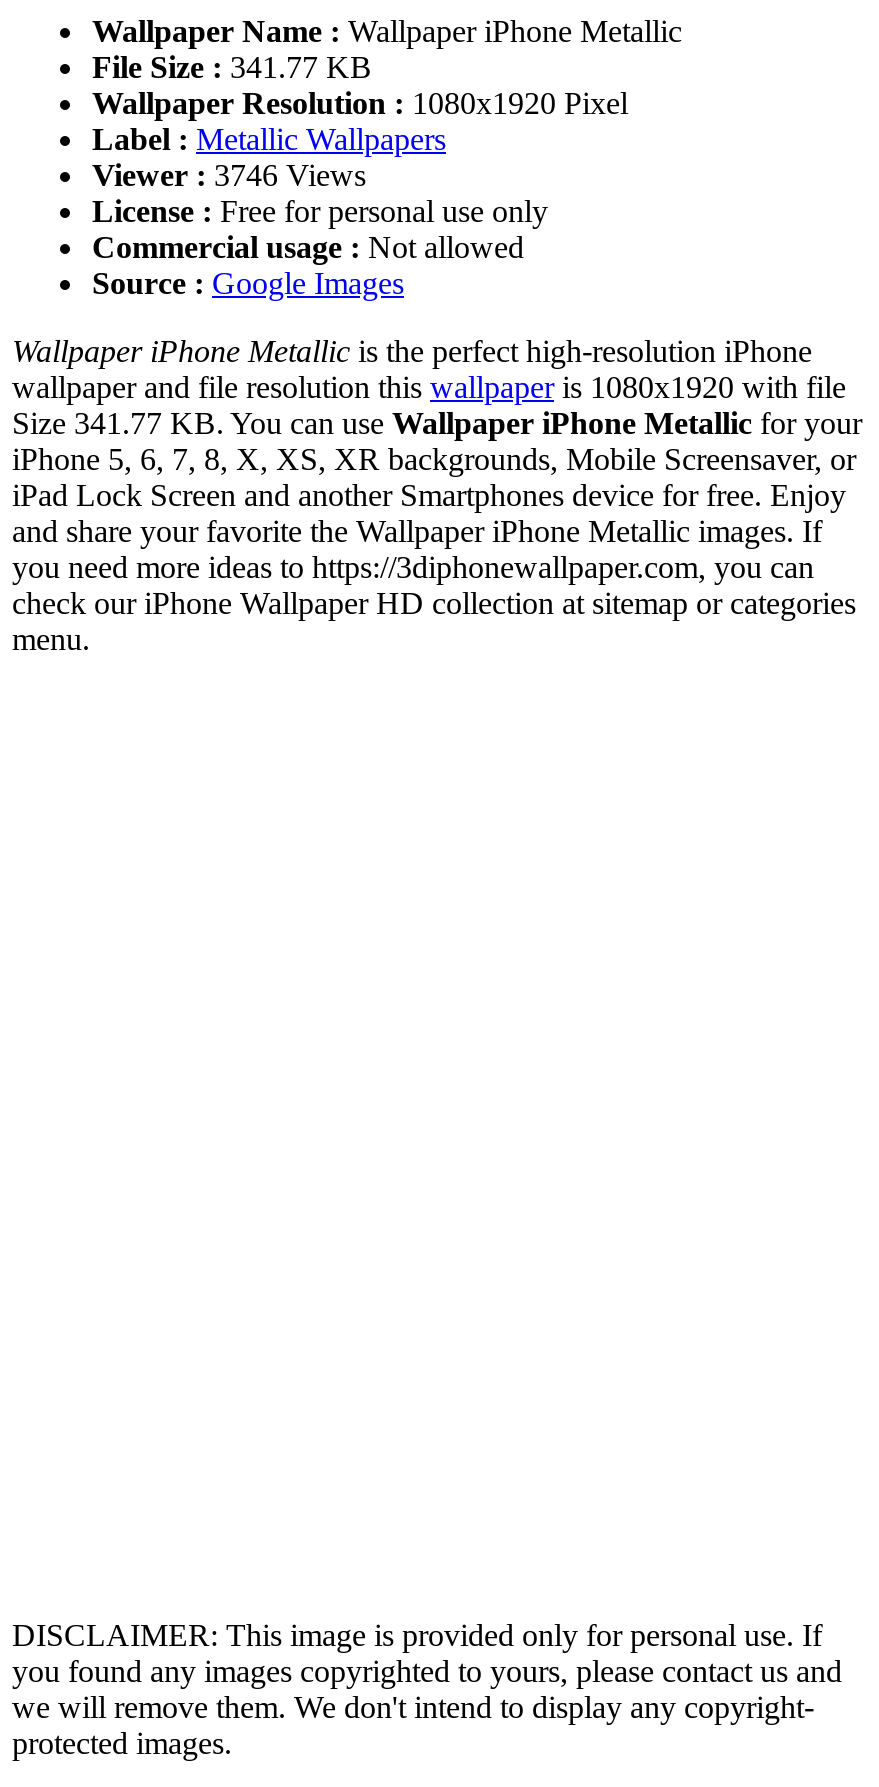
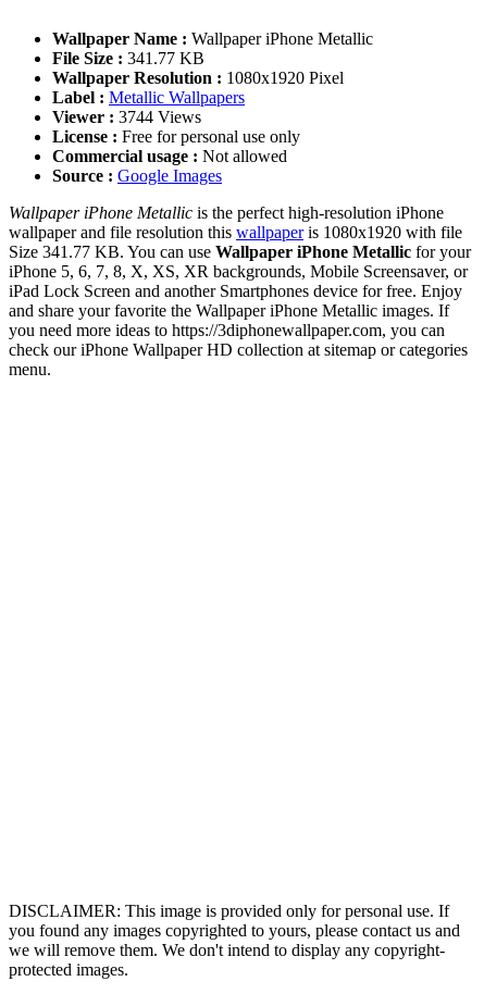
[92,159,366,193] Viewer : 3746 Views -> [52,108,201,127] Viewer : 3744 Views

